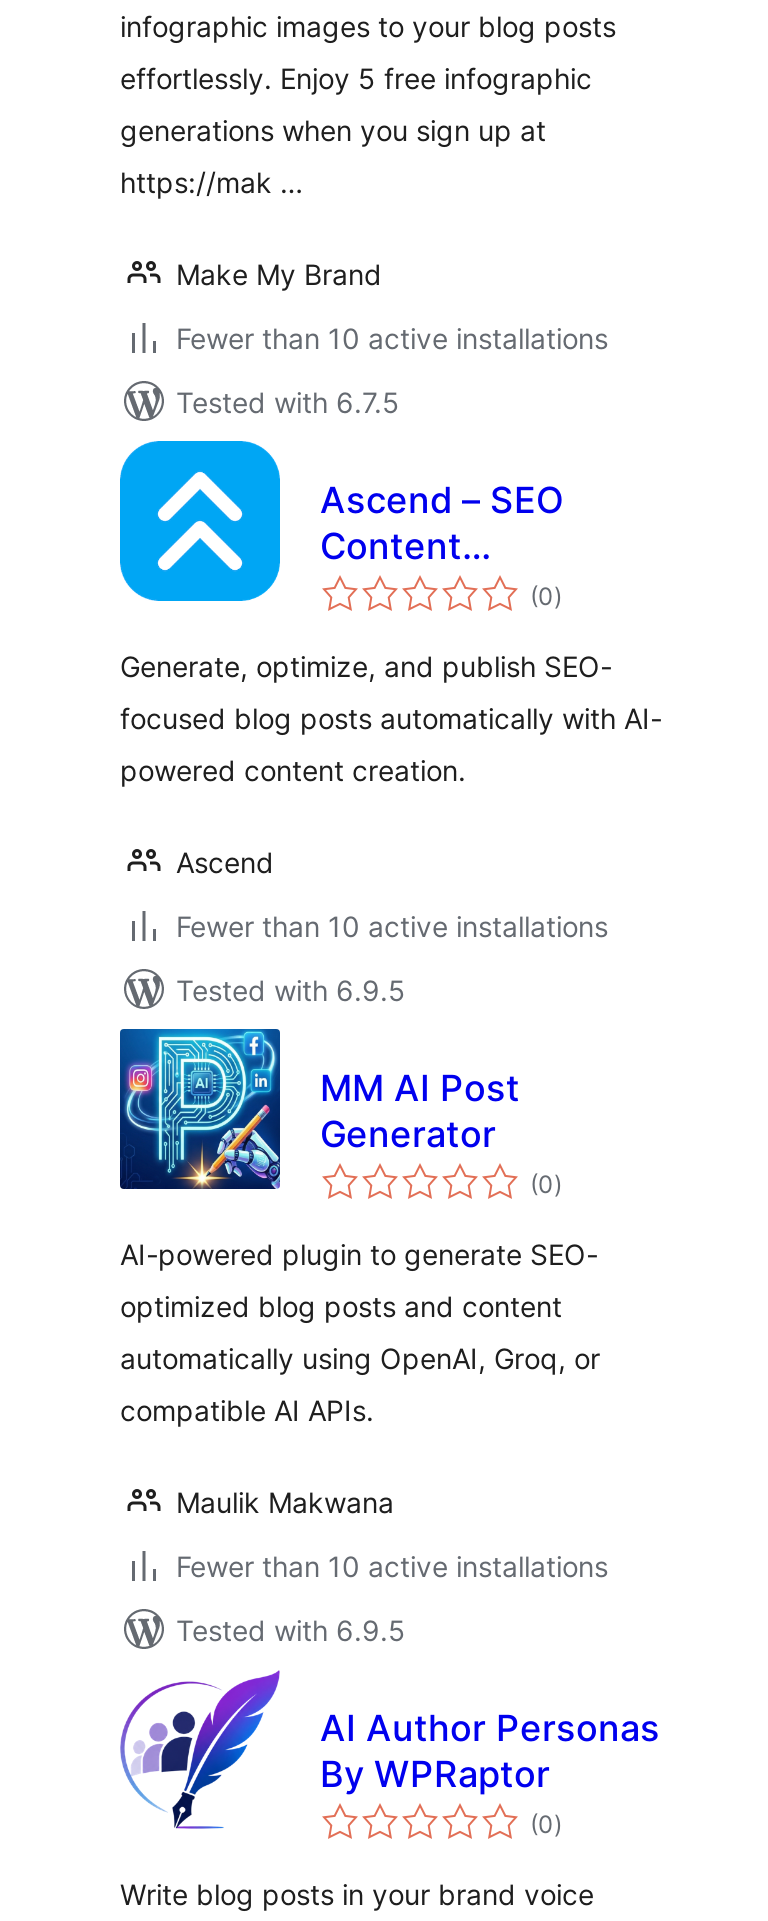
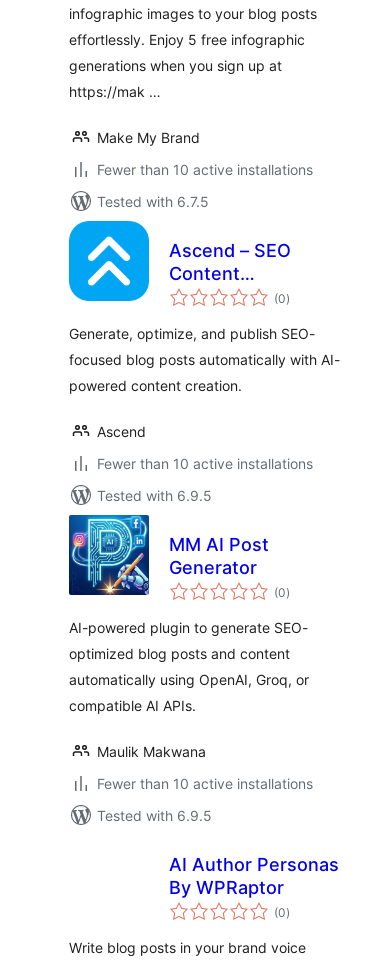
[118,1669,282,1831] [image] -> none

